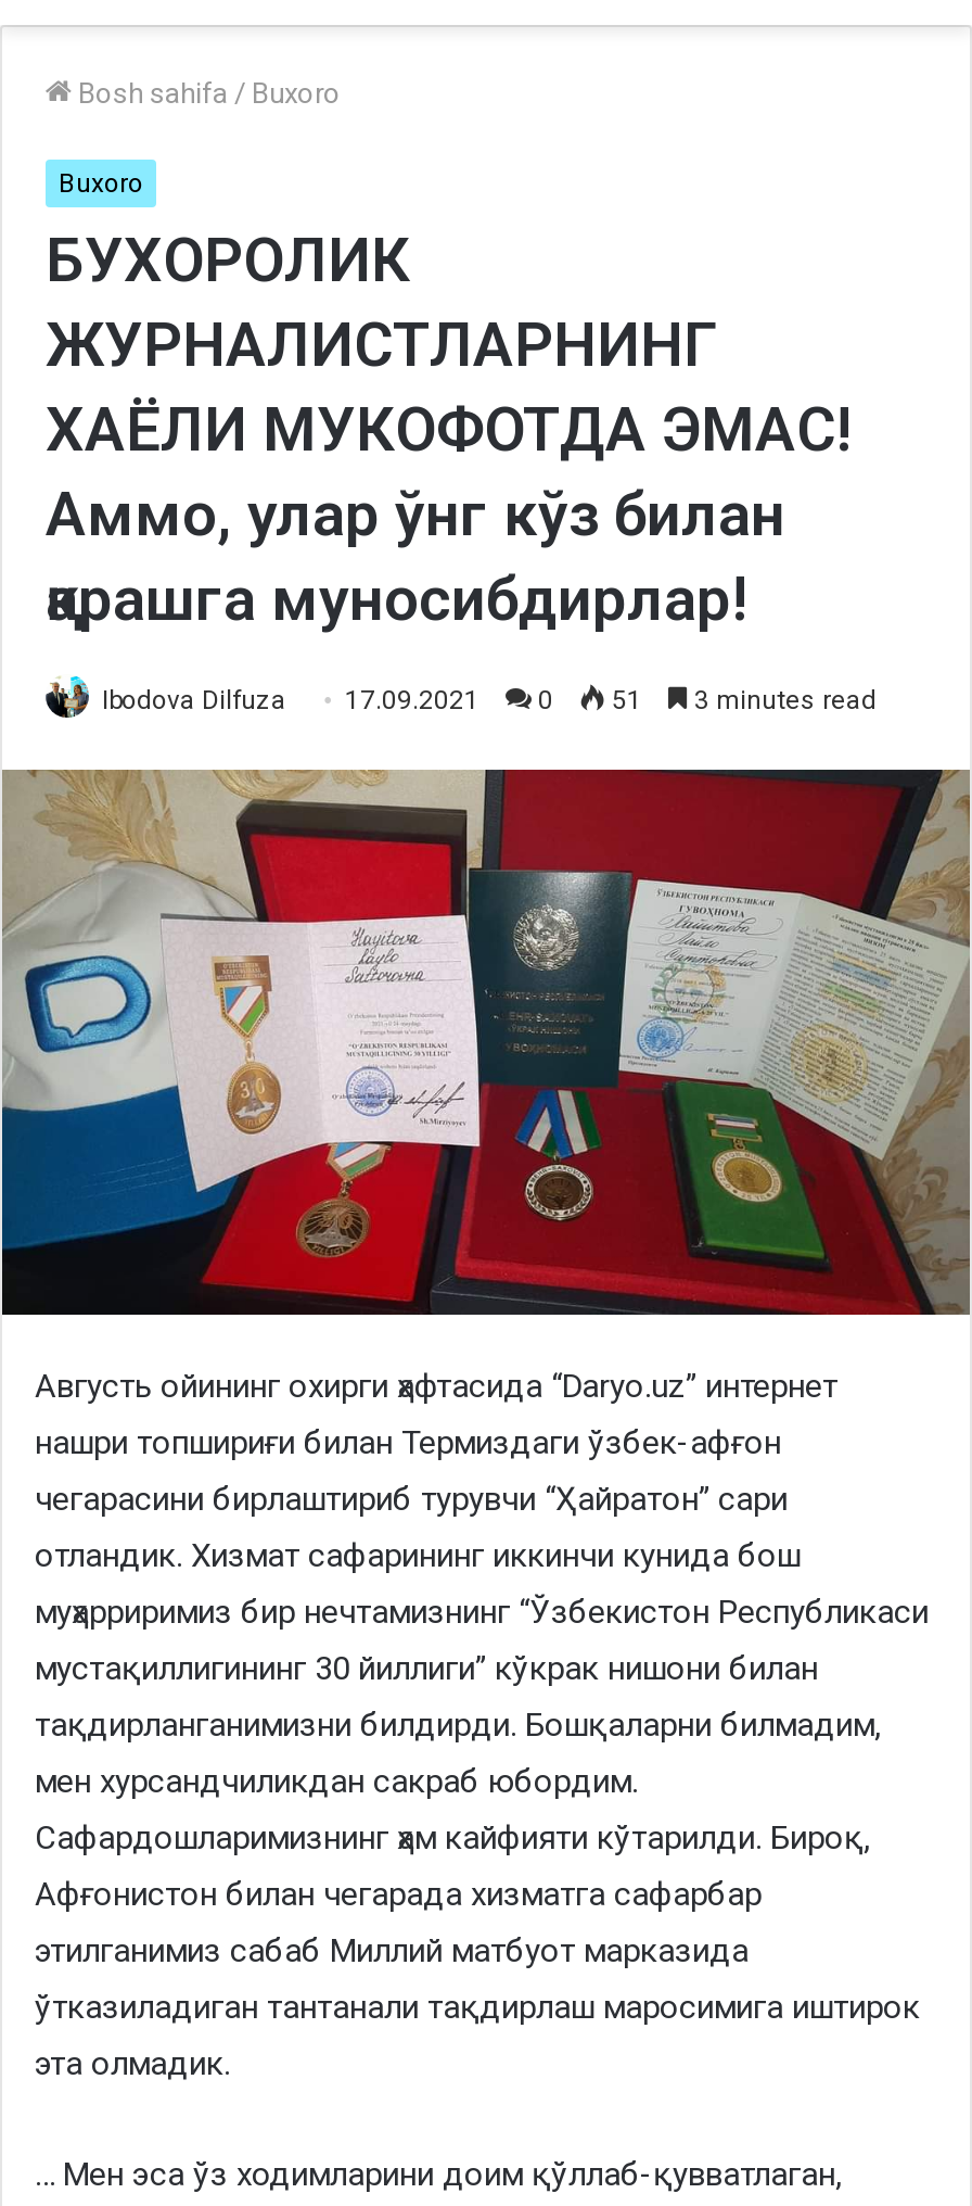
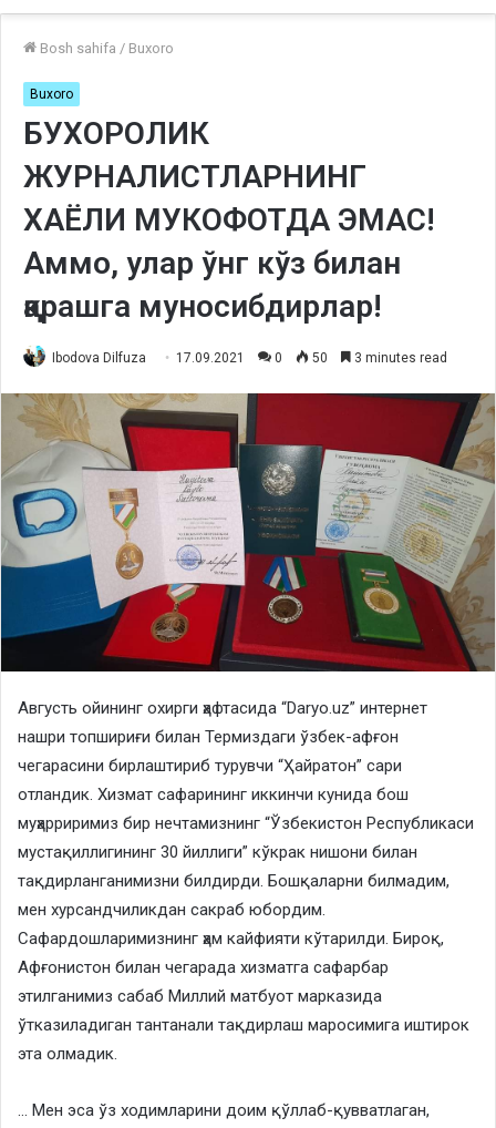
[102,685,877,716] Ibodova Dilfuza 17.09.2021 0 51 3 minutes read -> [52,350,447,366] Ibodova Dilfuza 17.09.2021 0 50 3 minutes read

